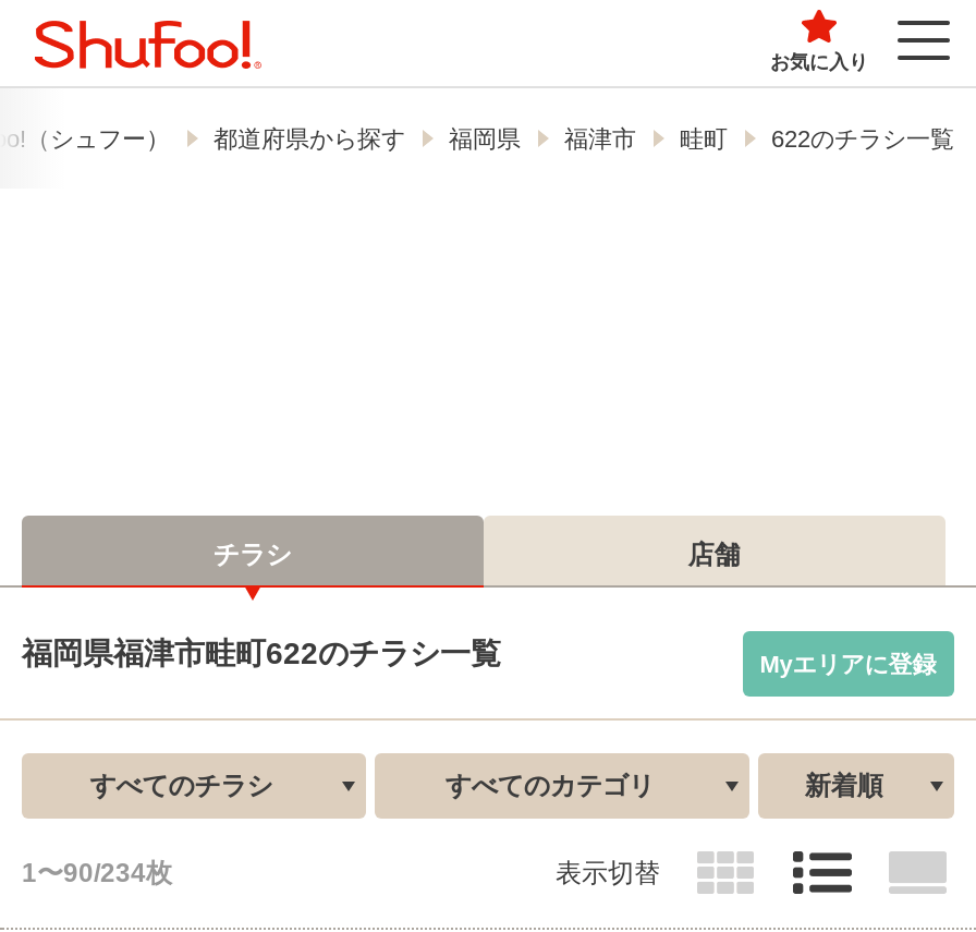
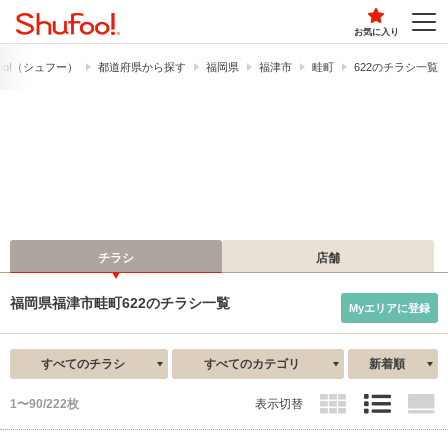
[22,858,172,888] 1〜90/234枚 -> [10,397,79,411] 1〜90/222枚

